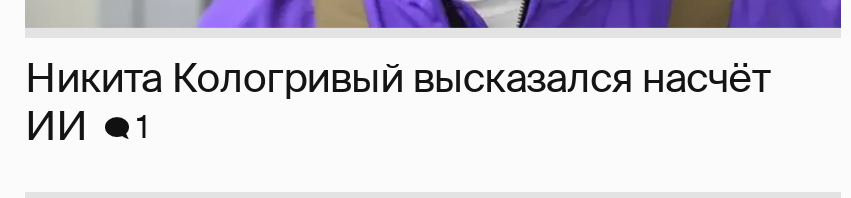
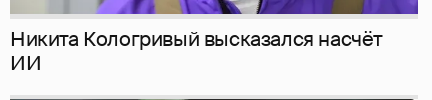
[137,107,149,149] 1 -> none

